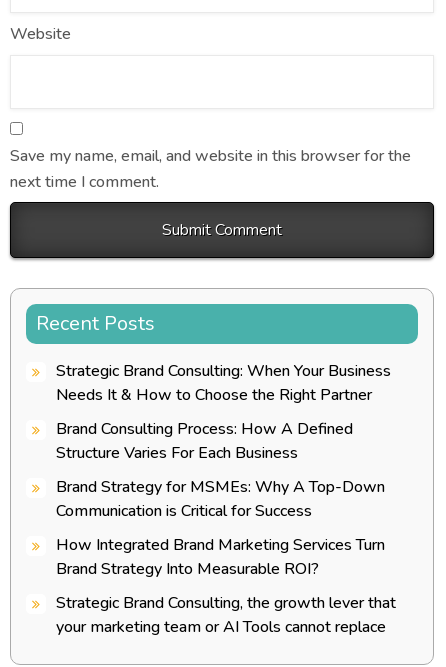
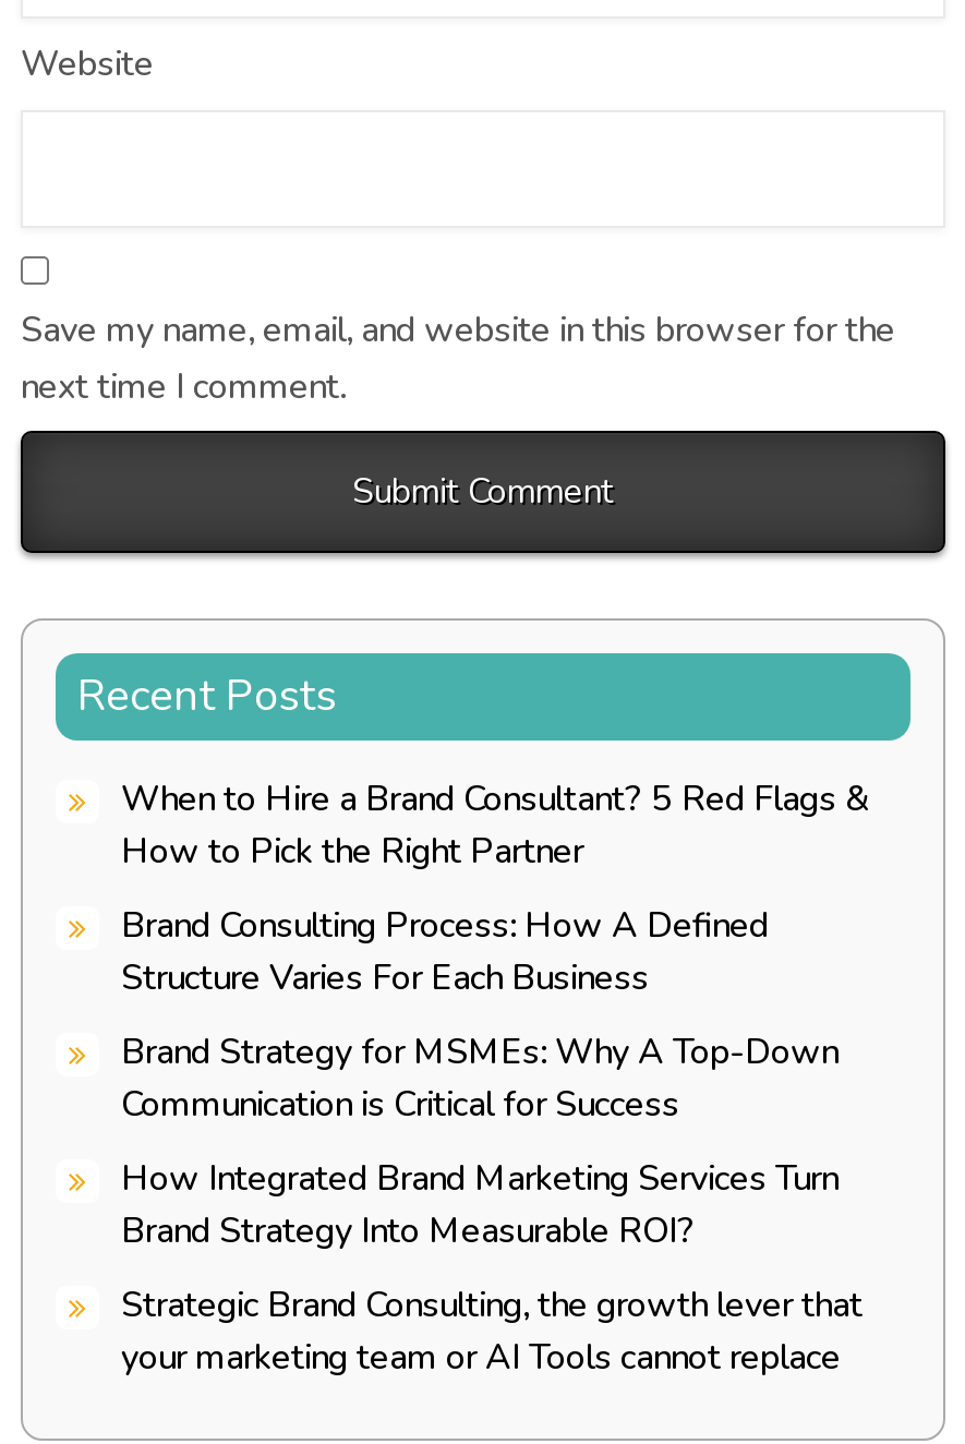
[56,360,391,406] Strategic Brand Consulting: When Your Business | Needs It & How to Choose the Right Partner -> [121,775,869,876] When to Hire a Brand Consultant? 5 Red Flags & | How to Pick the Right Partner

